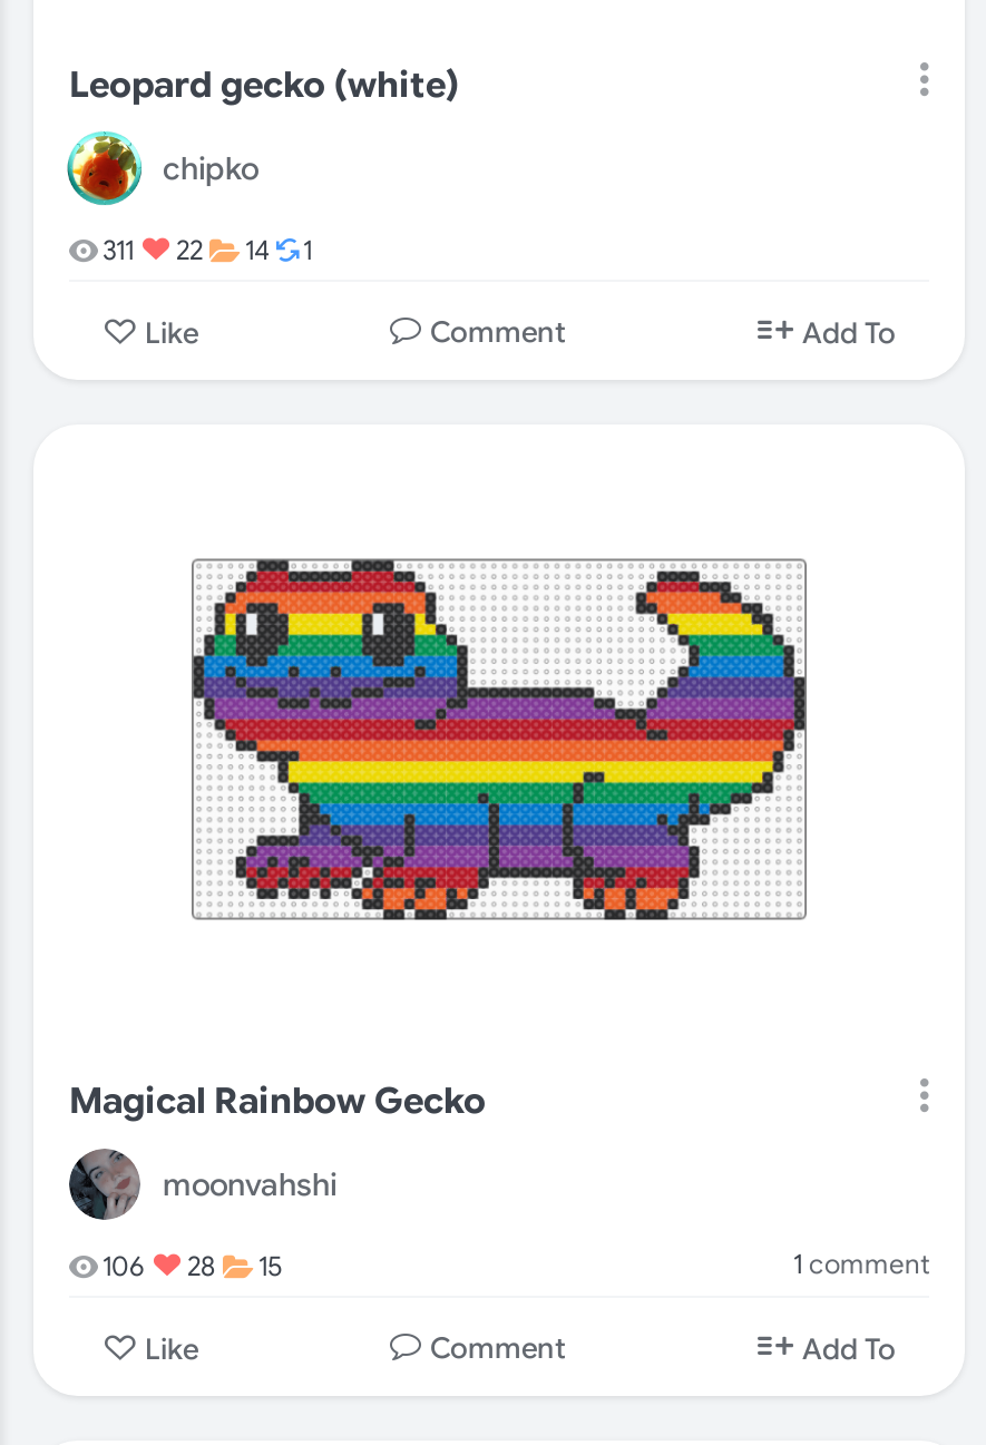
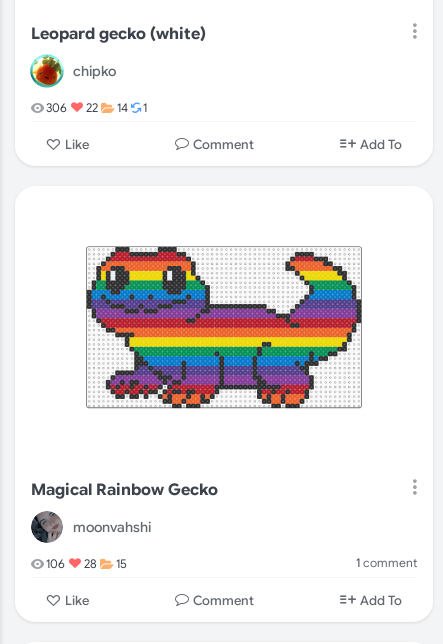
[102,232,312,265] 311 22 14 1 -> [46,100,147,115] 306 22 14 1

